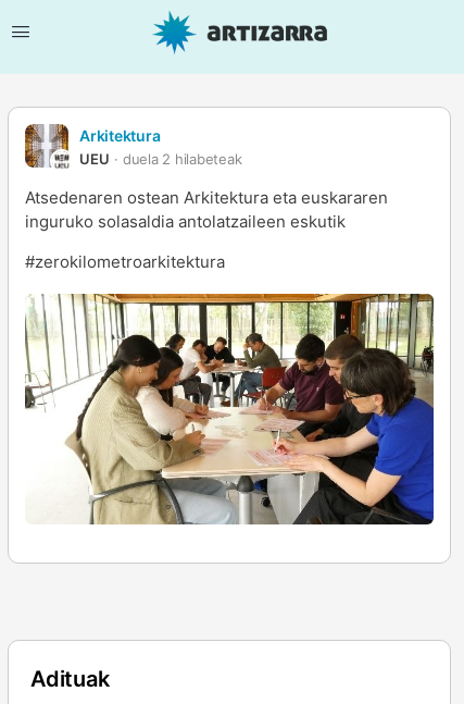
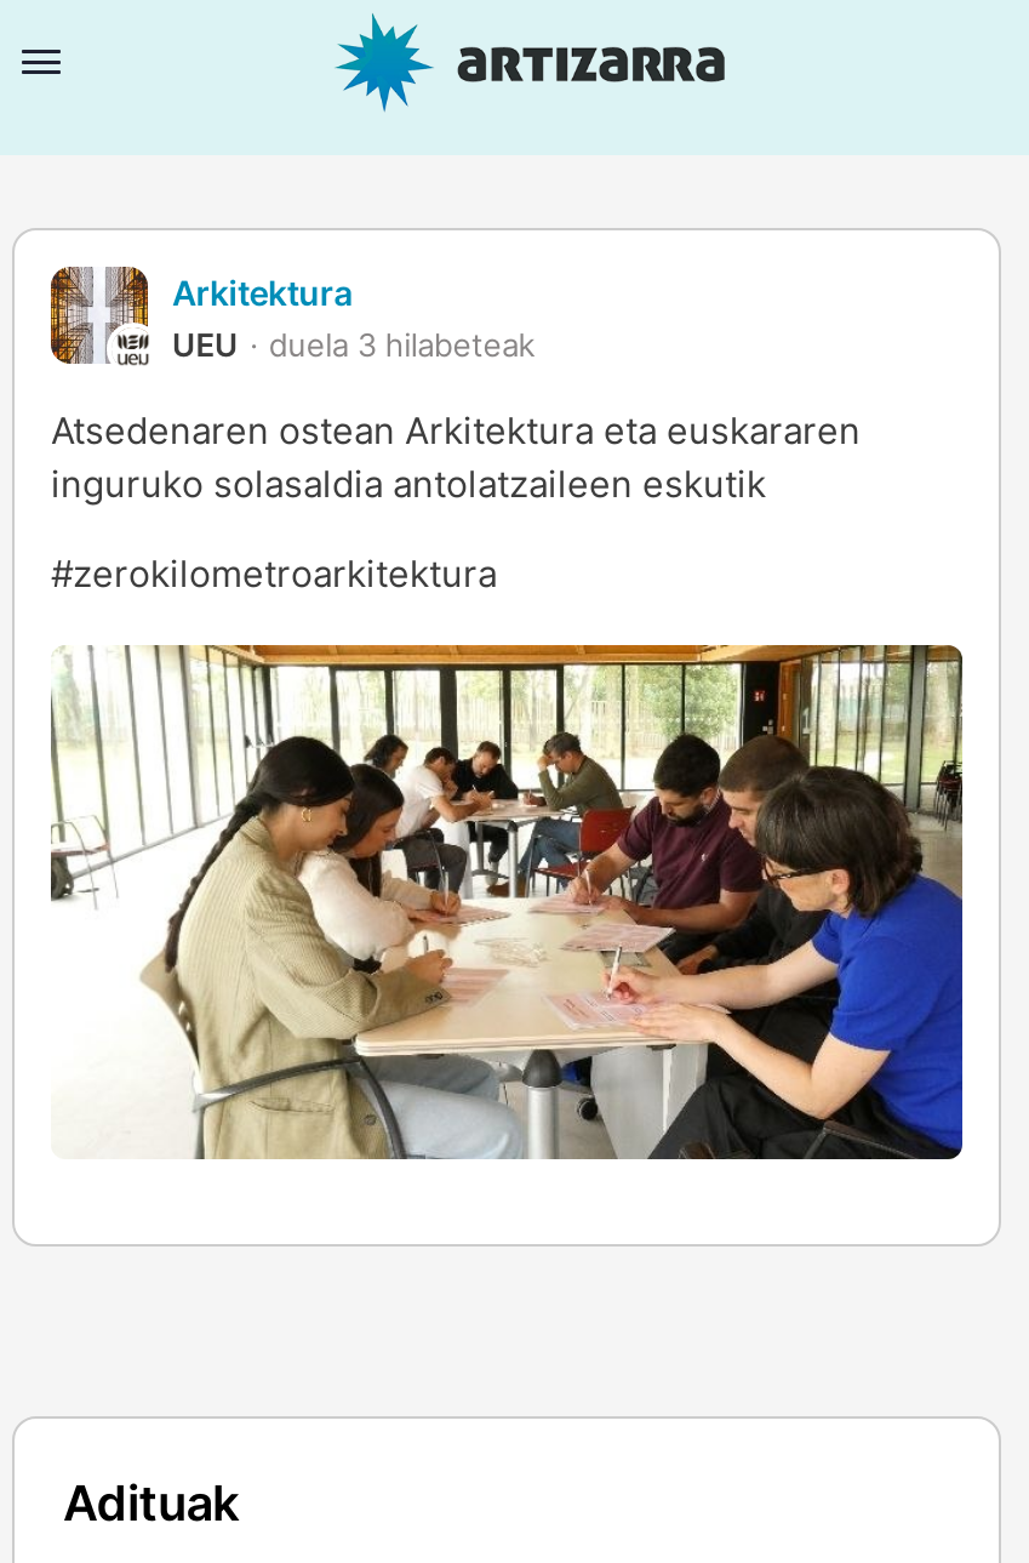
[123,150,242,168] duela 2 hilabeteak -> [269,325,534,364] duela 3 hilabeteak

